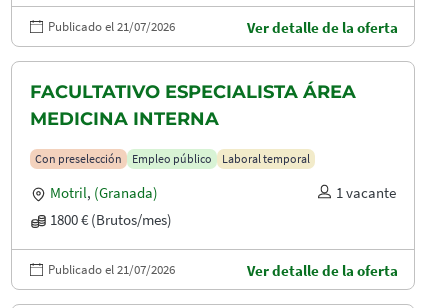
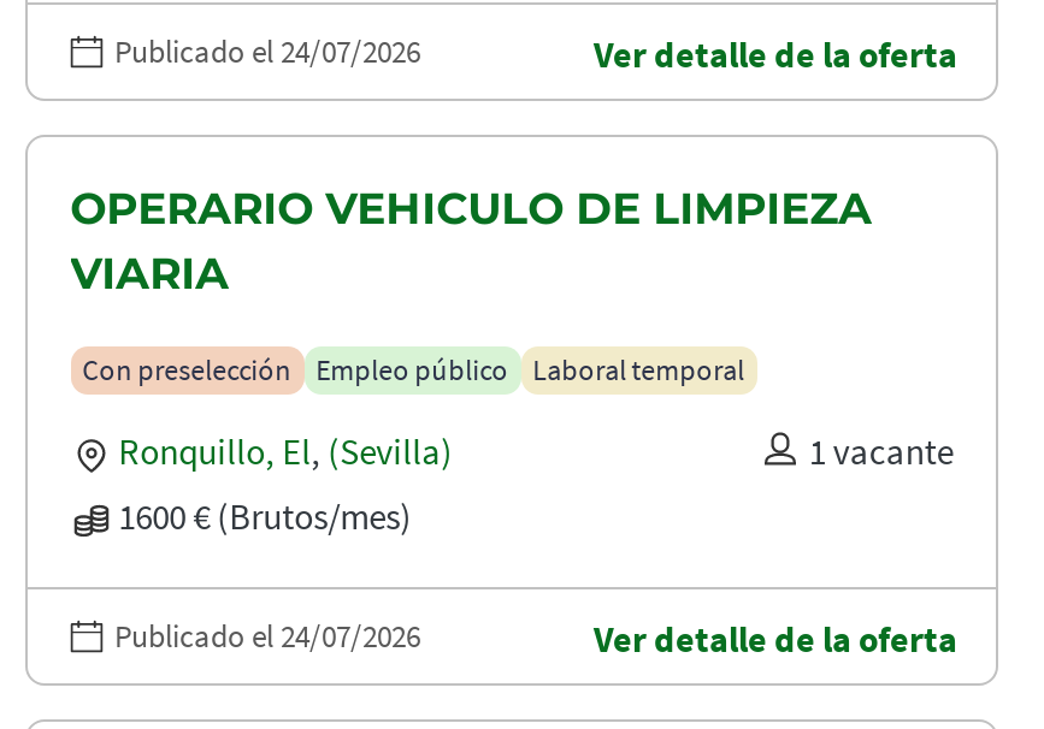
[48,18,175,35] Publicado el 21/07/2026 -> [114,30,420,71] Publicado el 24/07/2026
[30,81,356,130] FACULTATIVO ESPECIALISTA ÁREA | MEDICINA INTERNA -> [70,183,872,301] OPERARIO VEHICULO DE LIMPIEZA | VIARIA
[50,183,158,202] Motril, (Granada) -> [118,429,453,474] Ronquillo, El, (Sevilla)
[50,210,172,229] 1800 € (Brutos/mes) -> [118,494,412,539] 1600 € (Brutos/mes)
[48,261,175,278] Publicado el 21/07/2026 -> [114,616,420,657] Publicado el 24/07/2026

